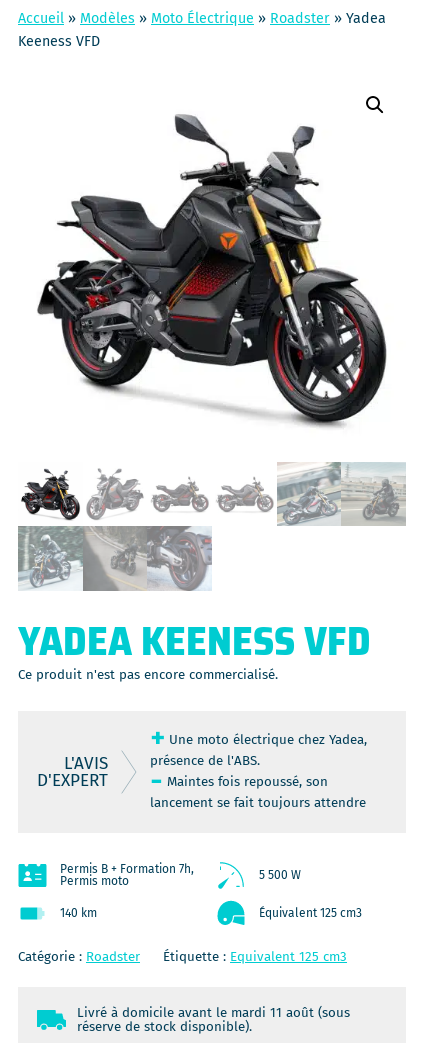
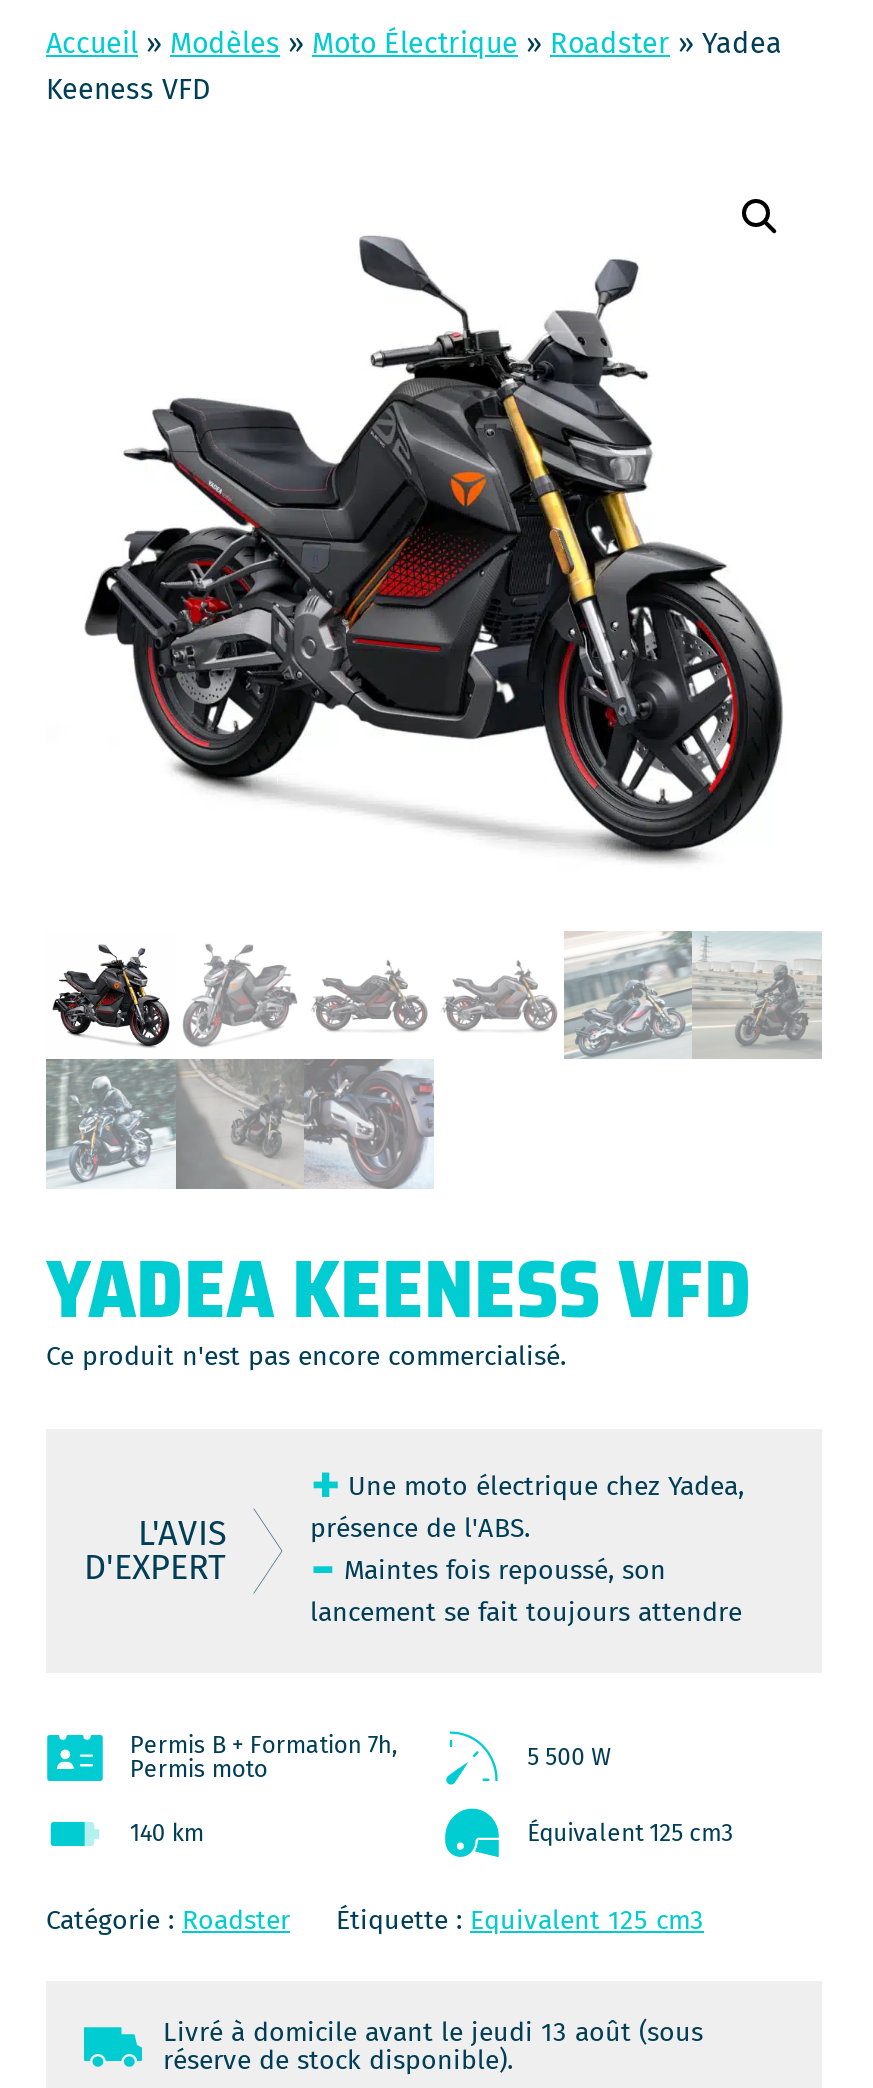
[76,1005,349,1021] Livré à domicile avant le mardi 11 août (sous -> [163,2017,703,2049] Livré à domicile avant le jeudi 13 août (sous

